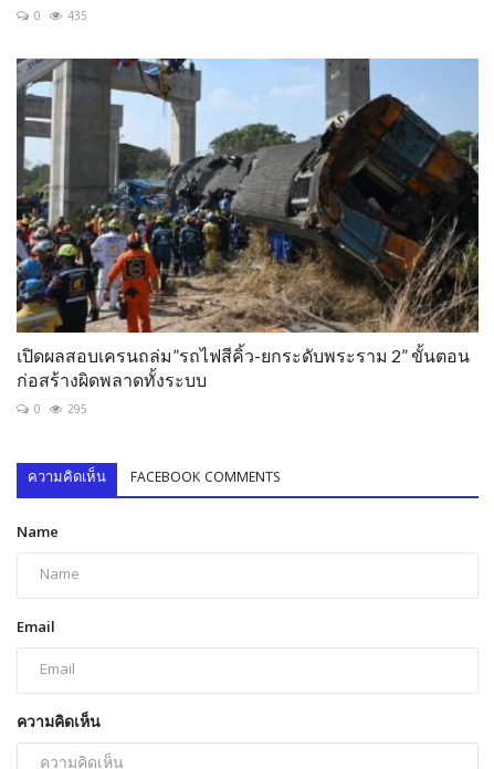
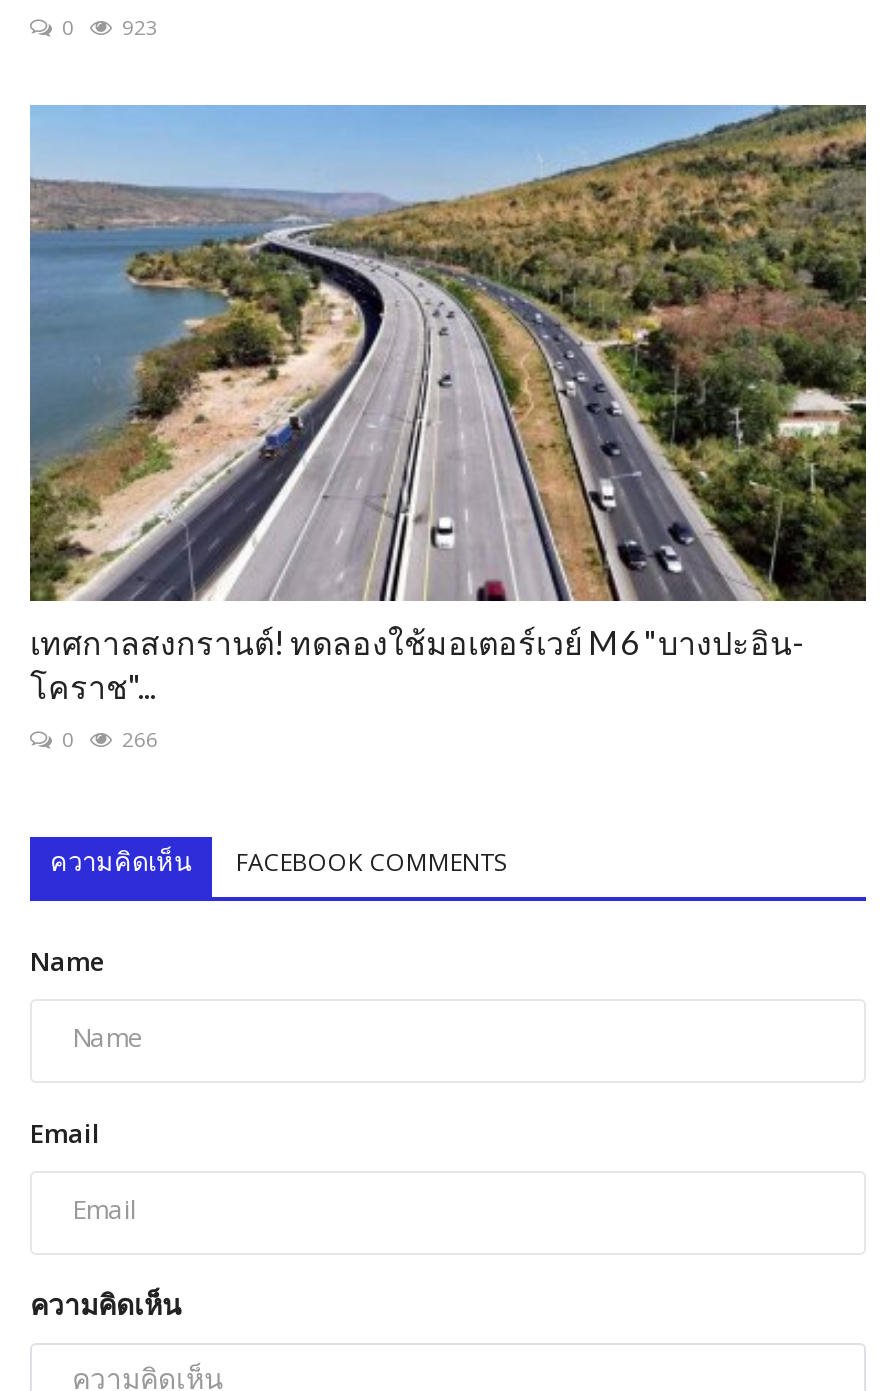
[34,7,87,27] 0 435 -> [62,12,158,48] 0 923
[15,57,479,390] [image] | เปิดผลสอบเครนถล่ม”รถไฟสีคิ้ว-ยกระดับพระราม 2” ขั้นตอน | ก่อสร้างผิดพลาดทั้งระบบ -> [28,103,868,705] [image] | เทศกาลสงกรานต์! ทดลองใช้มอเตอร์เวย์ M6 "บางปะอิน- | โคราช"...
[34,401,87,421] 0 295 -> [62,725,158,761] 0 266

